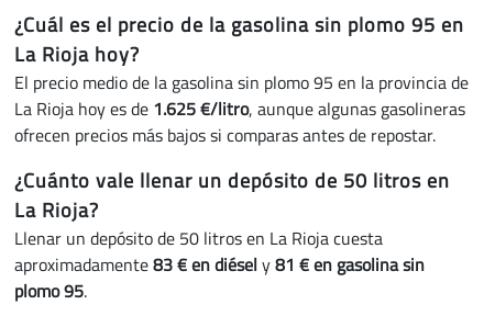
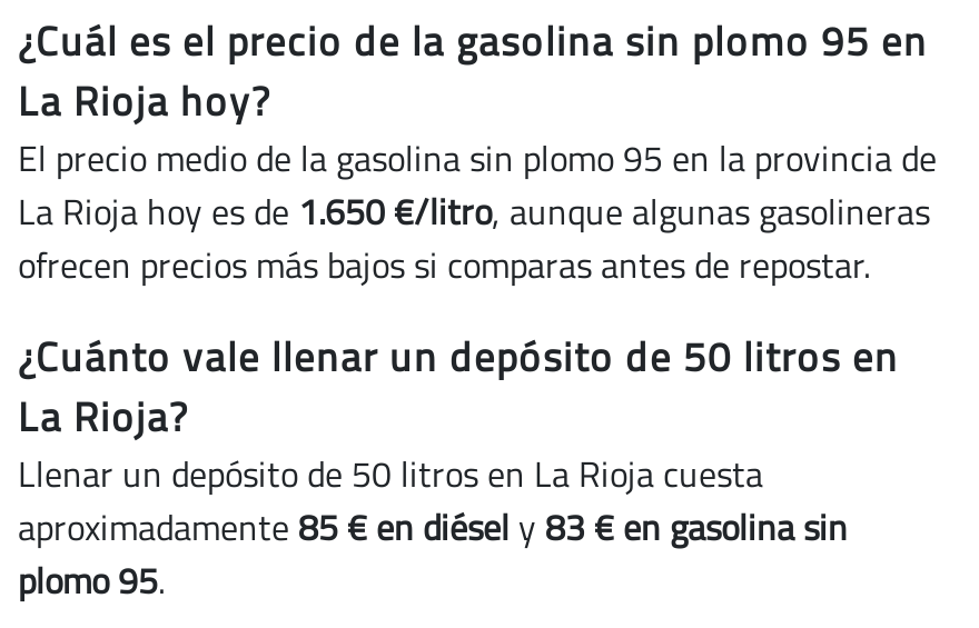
[14,95,465,122] La Rioja hoy es de 1.625 €/litro, aunque algunas gasolineras -> [18,185,930,238] La Rioja hoy es de 1.650 €/litro, aunque algunas gasolineras
[14,251,425,278] aproximadamente 83 € en diésel y 81 € en gasolina sin -> [18,500,848,554] aproximadamente 85 € en diésel y 83 € en gasolina sin

